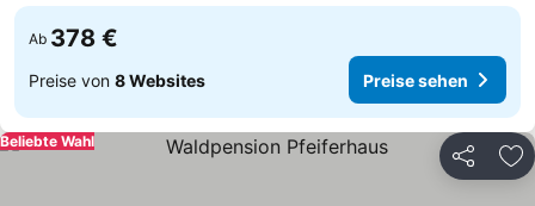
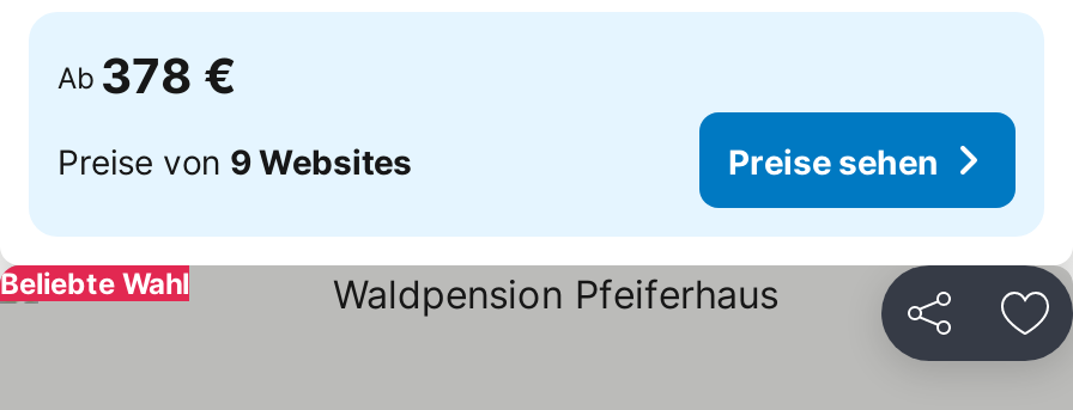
[29,70,205,90] Preise von 8 Websites -> [57,140,412,180] Preise von 9 Websites

